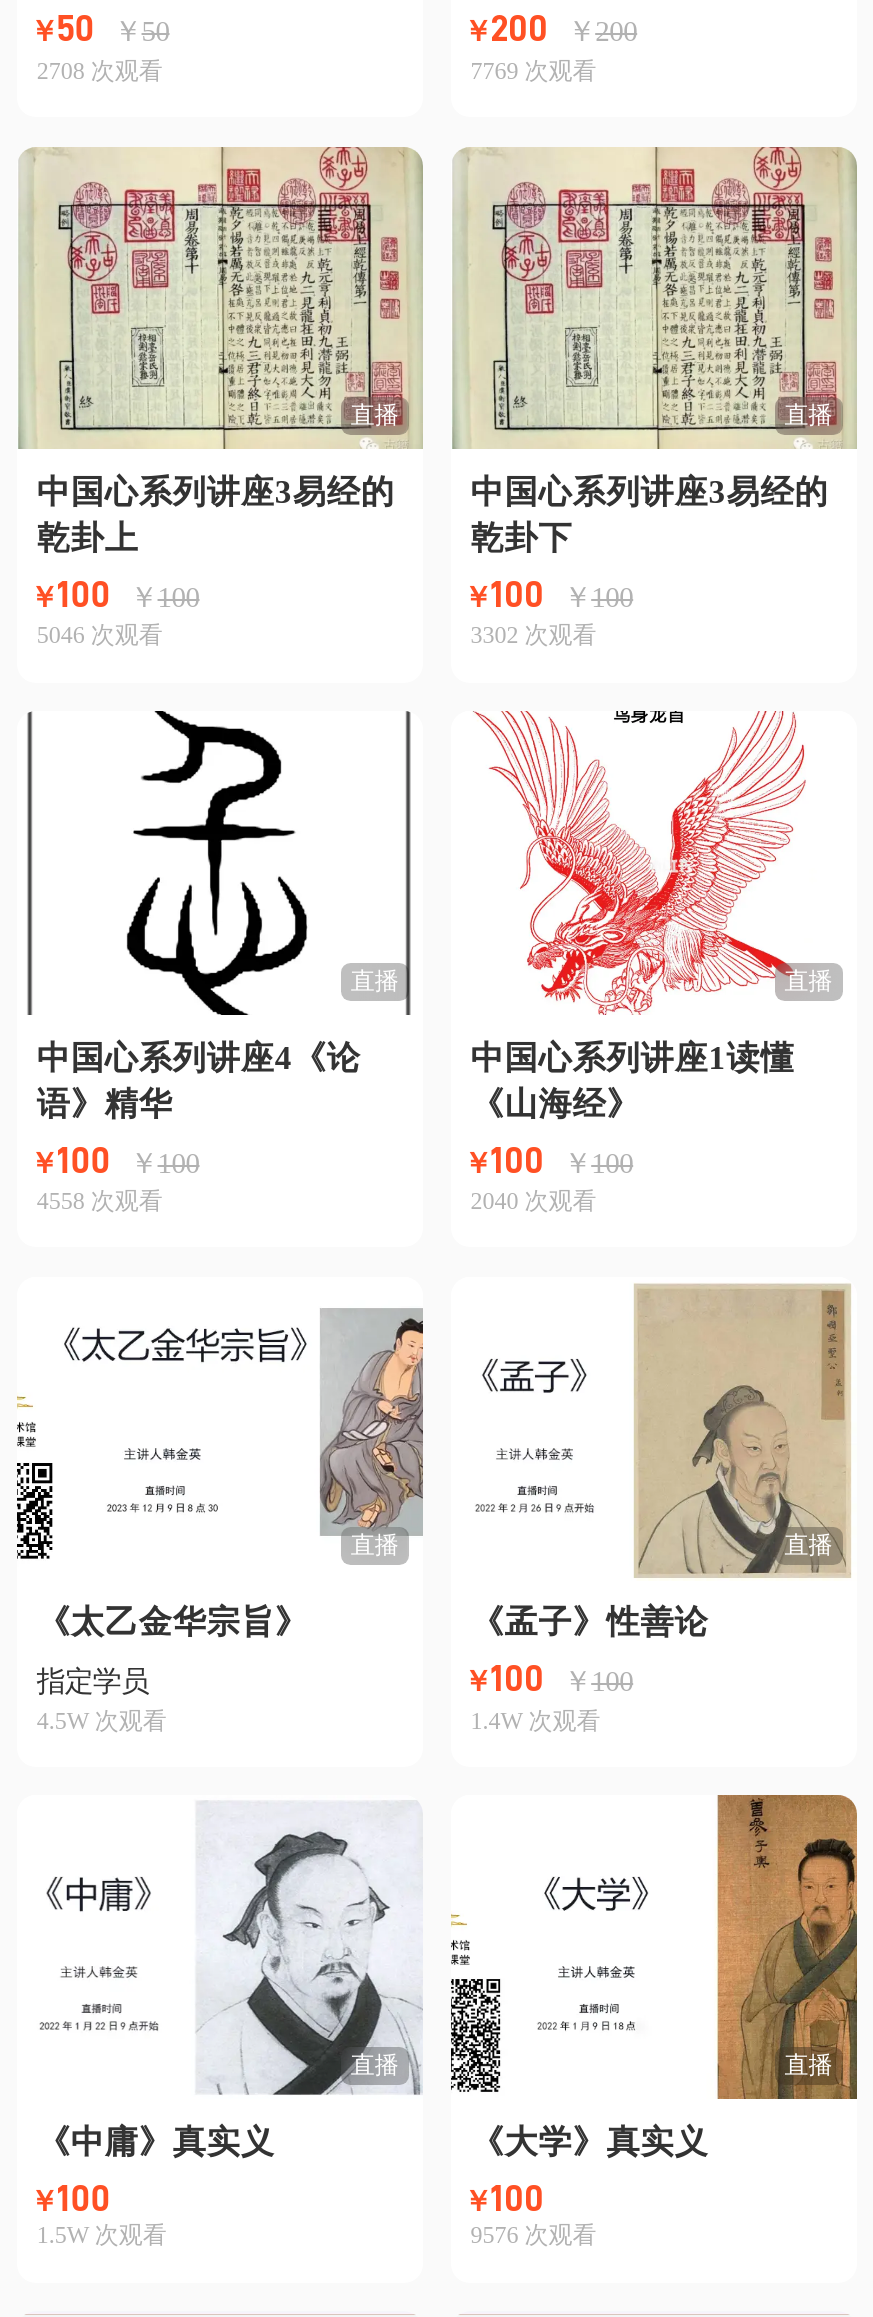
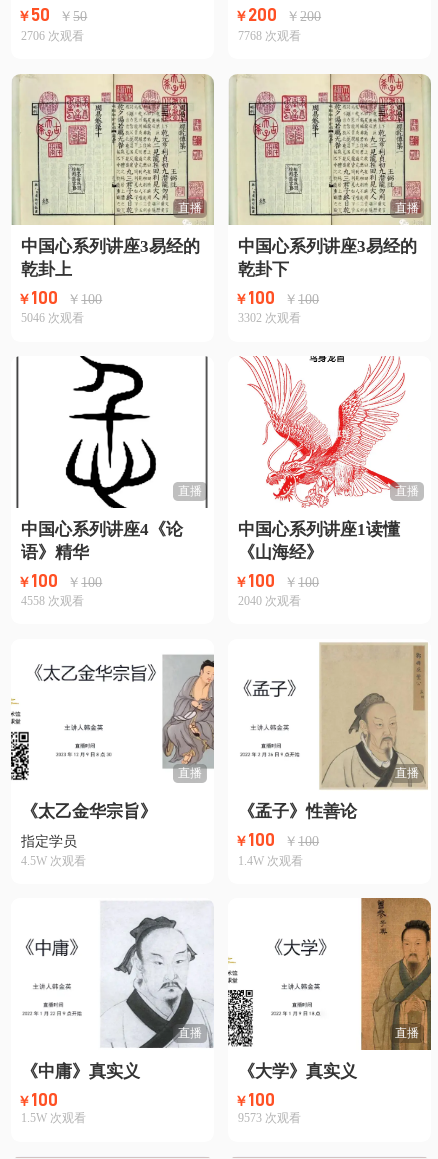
[37,57,163,85] 2708 次观看 -> [21,29,84,43] 2706 次观看
[470,57,596,85] 7769 次观看 -> [238,29,301,43] 7768 次观看
[470,2222,596,2250] 9576 次观看 -> [238,1111,301,1125] 9573 次观看

